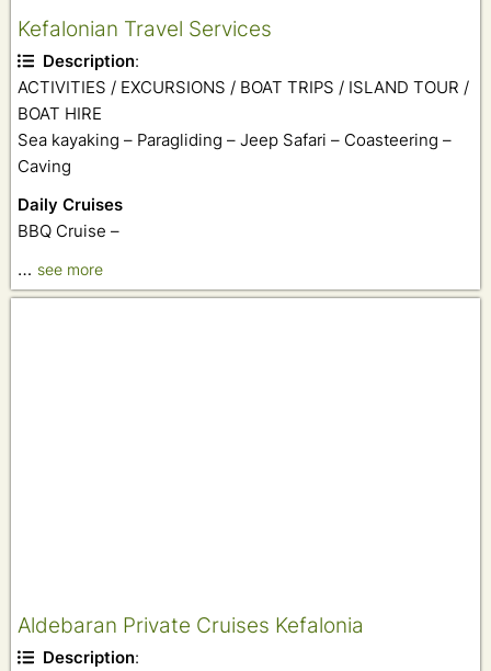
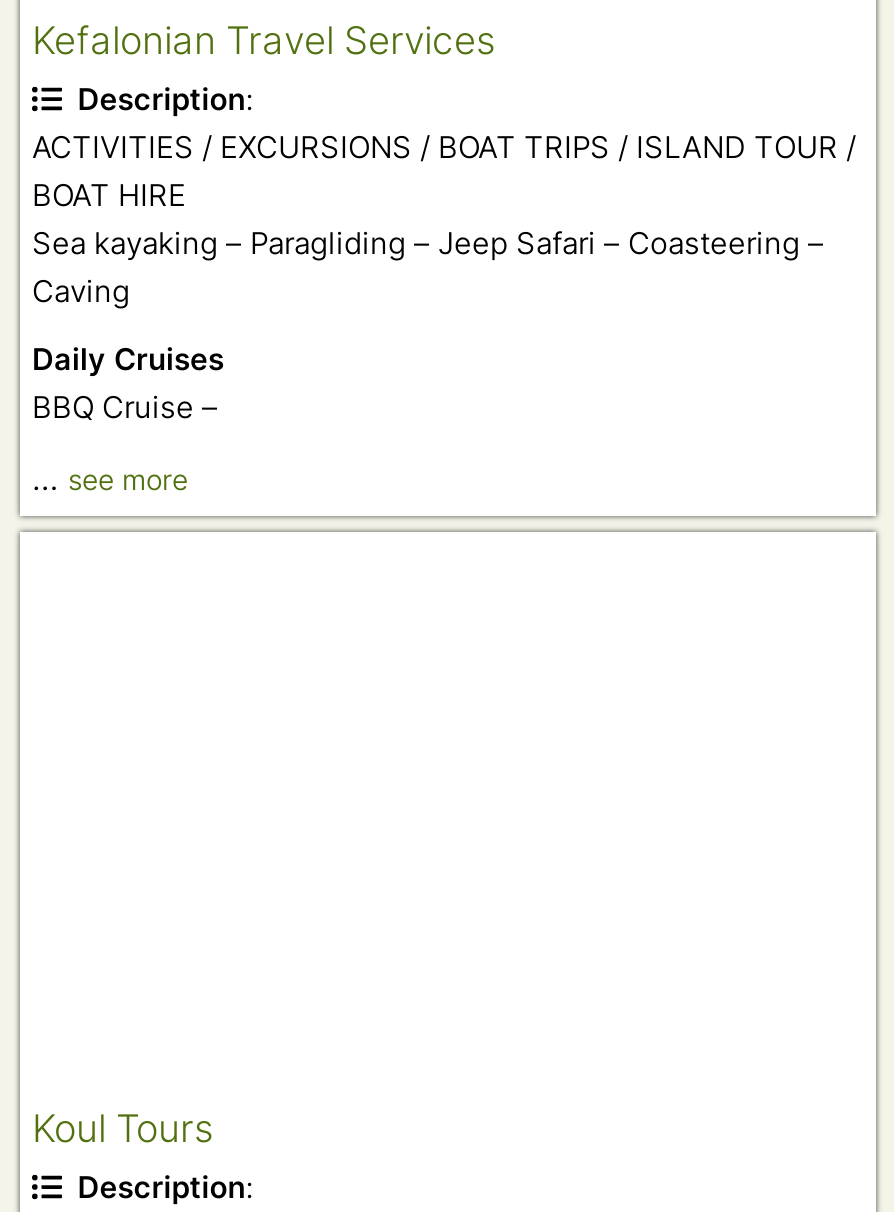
[18,612,364,638] Aldebaran Private Cruises Kefalonia -> [32,1104,214,1152] Koul Tours

